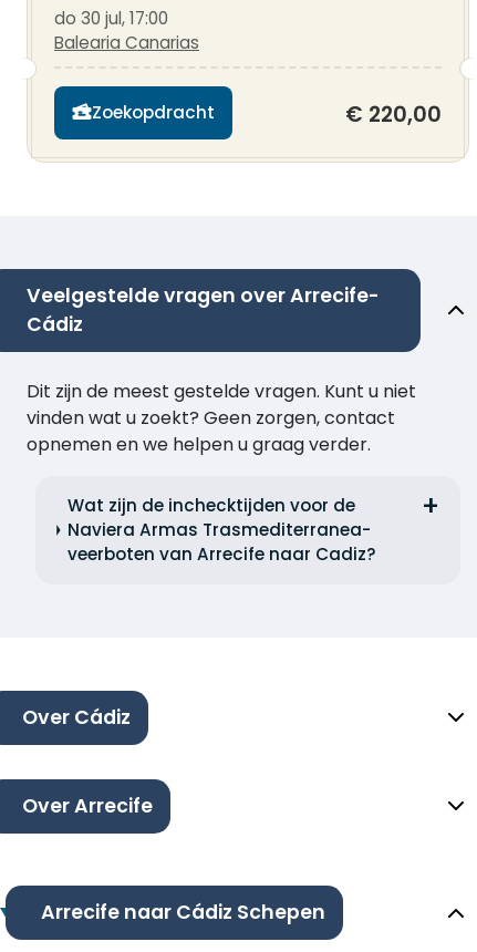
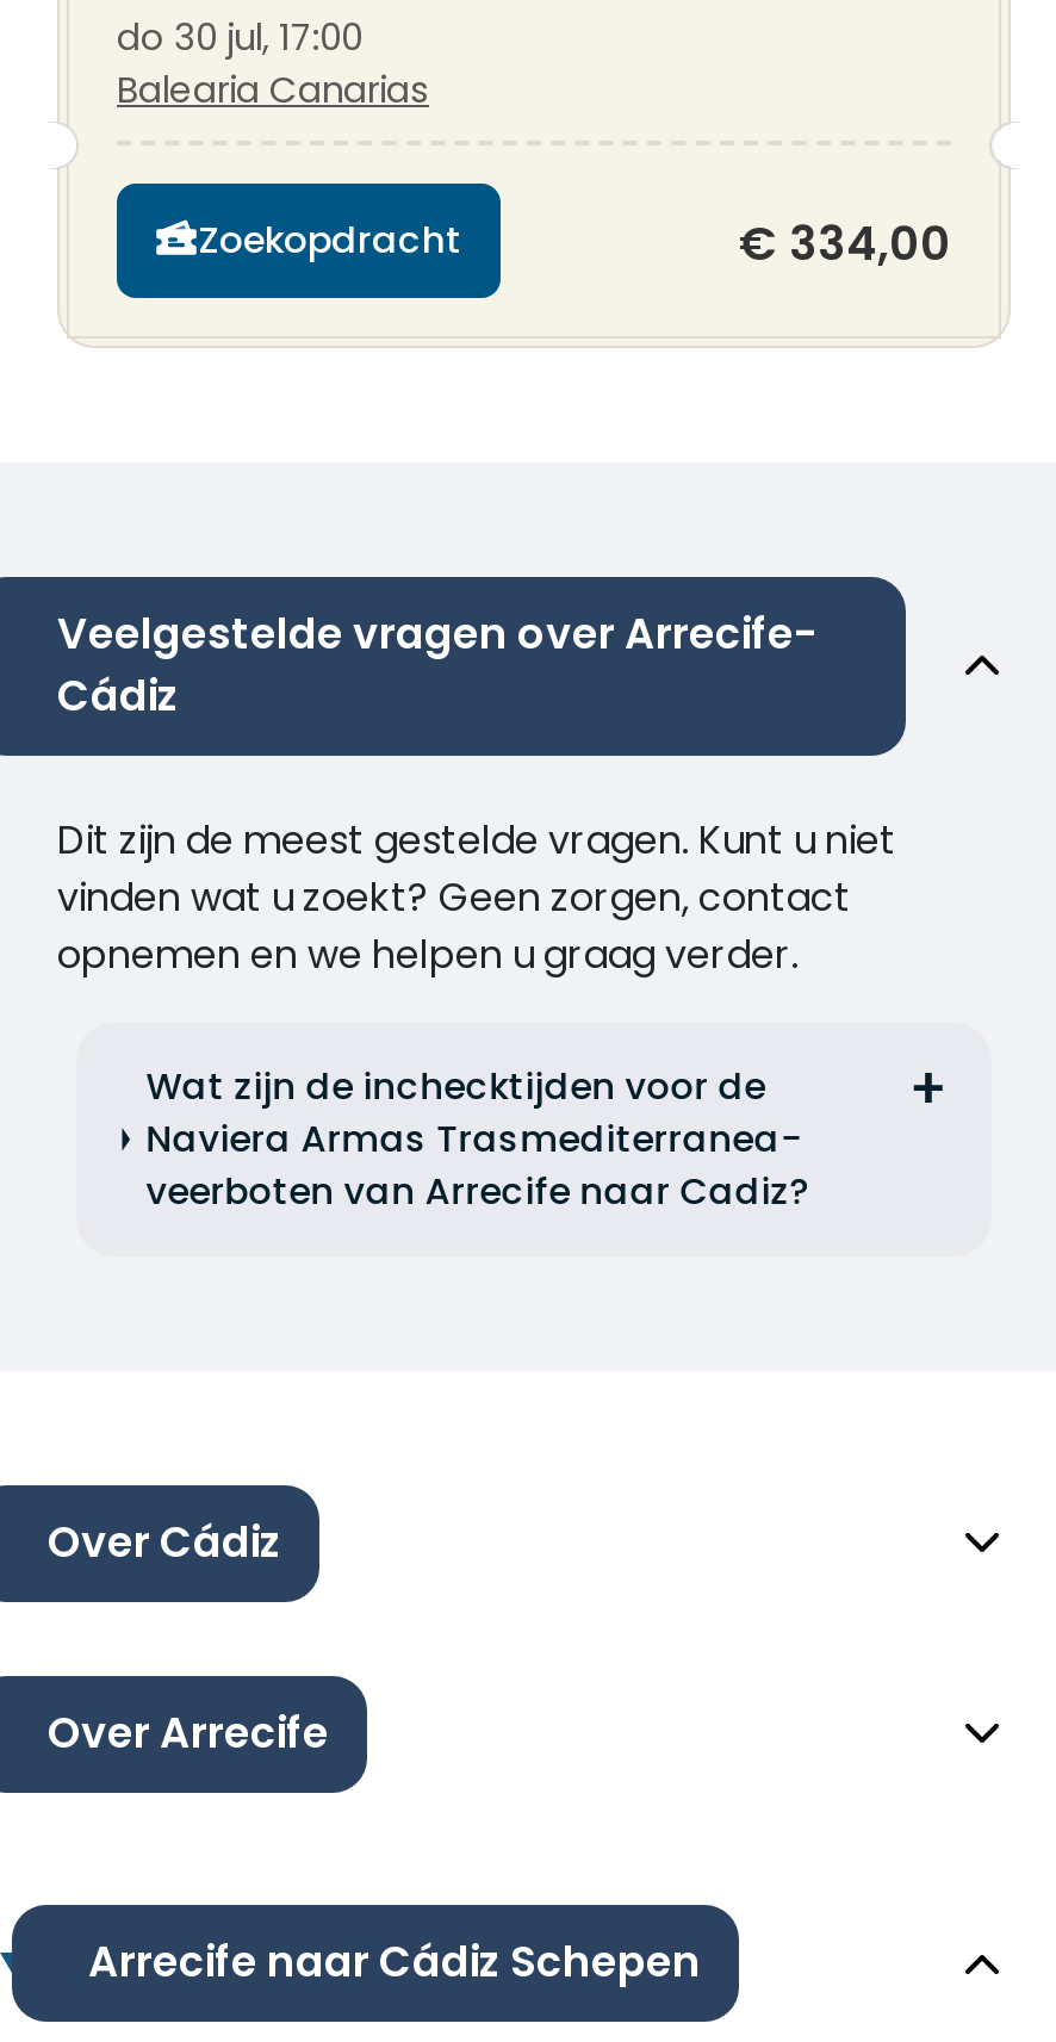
[345,99,442,129] € 220,00 -> [739,211,951,276] € 334,00

